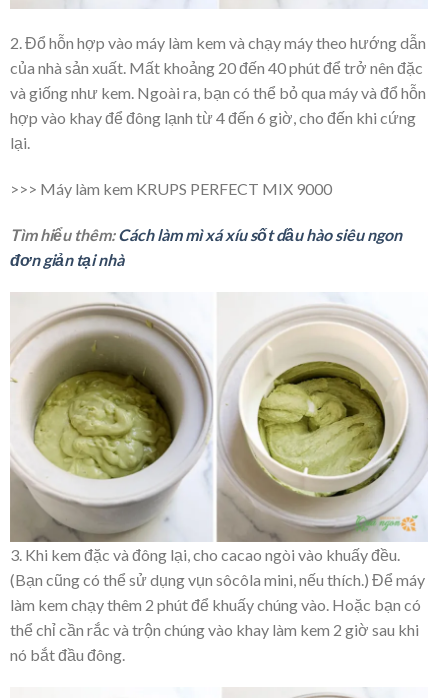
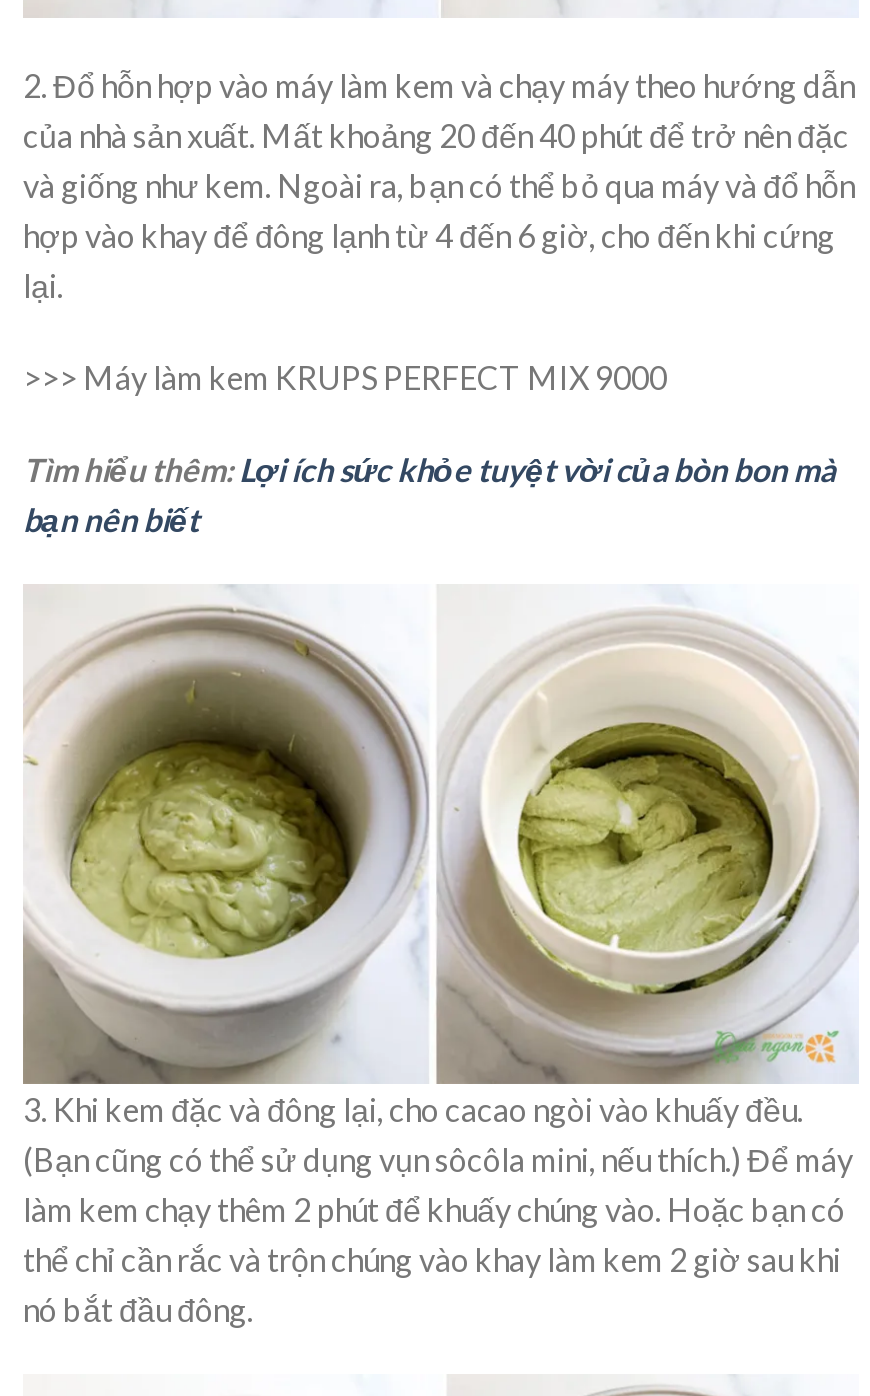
[10,224,402,268] Tìm hiểu thêm: Cách làm mì xá xíu sốt dầu hào siêu ngon | đơn giản tại nhà -> [23,449,835,537] Tìm hiểu thêm: Lợi ích sức khỏe tuyệt vời của bòn bon mà | bạn nên biết

